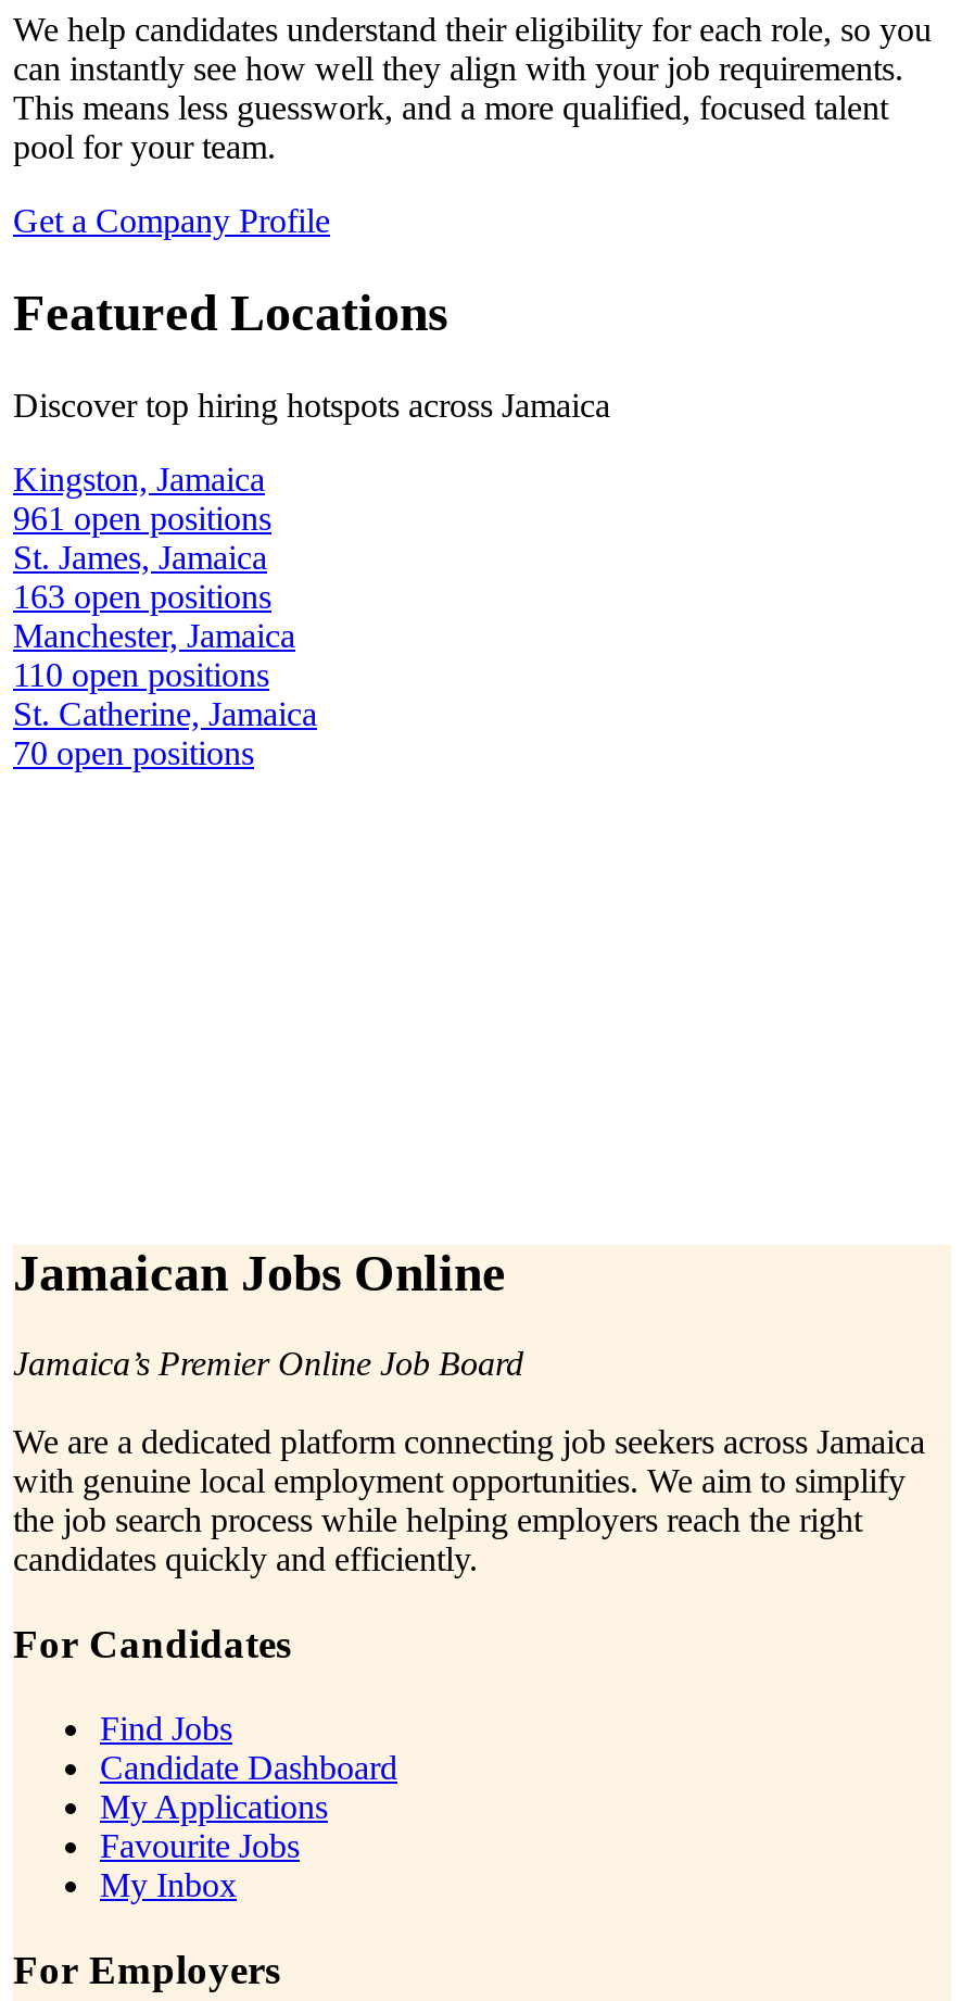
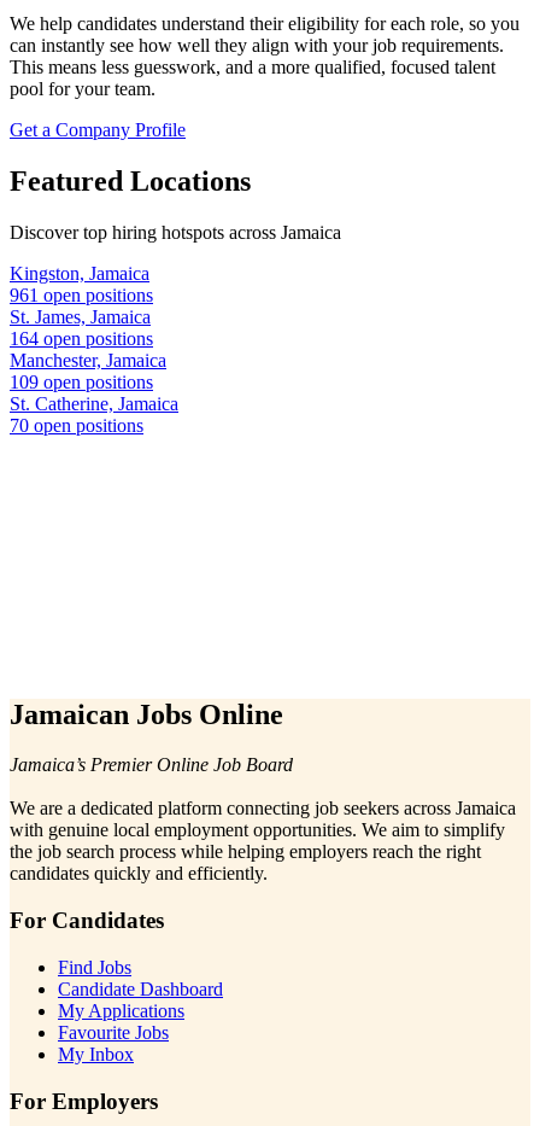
[13,577,271,614] 163 open positions -> [10,328,153,348] 164 open positions
[13,655,269,692] 110 open positions -> [10,371,153,392] 109 open positions

